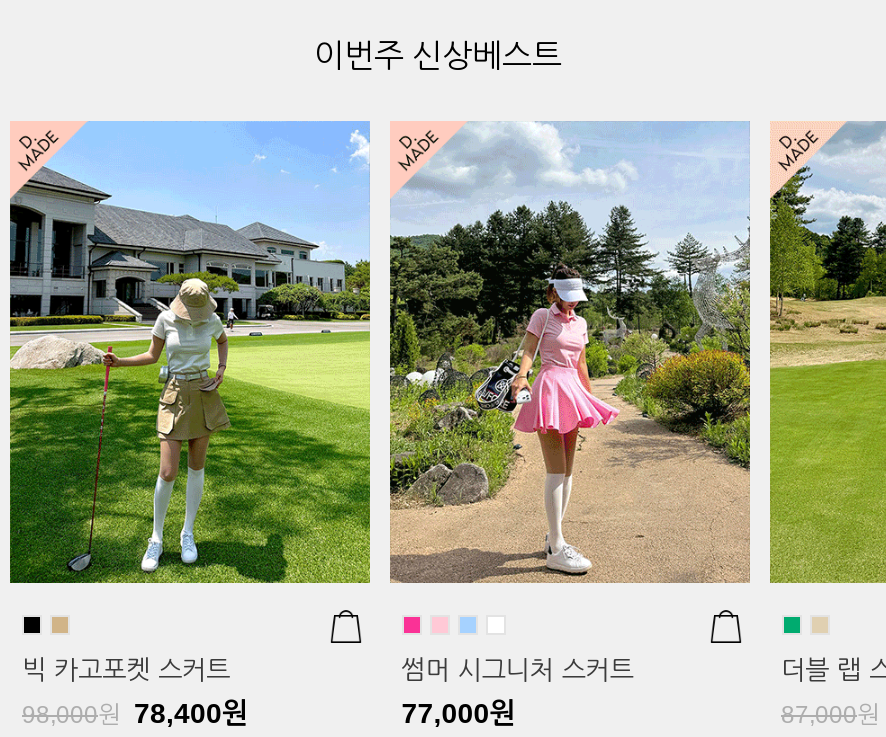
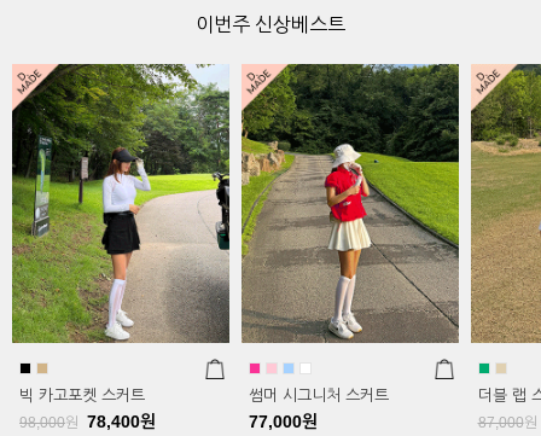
[10,121,372,585] [image] -> [11,63,231,344] [image]
[388,121,750,583] [image] -> [240,63,460,343] [image]
[768,123,880,581] [image] -> [470,63,537,342] [image]

